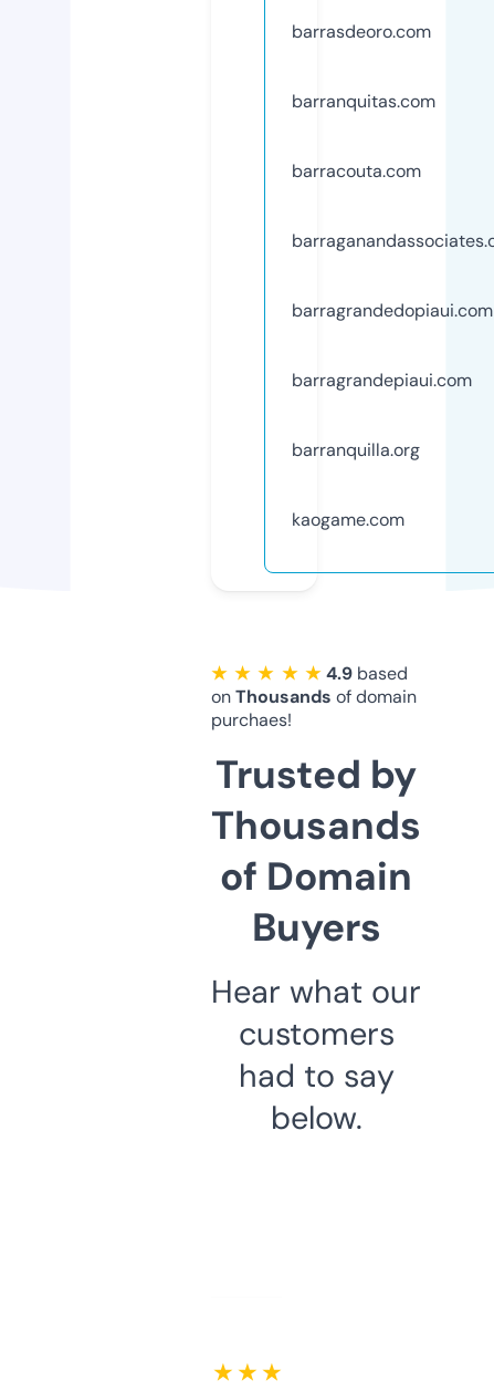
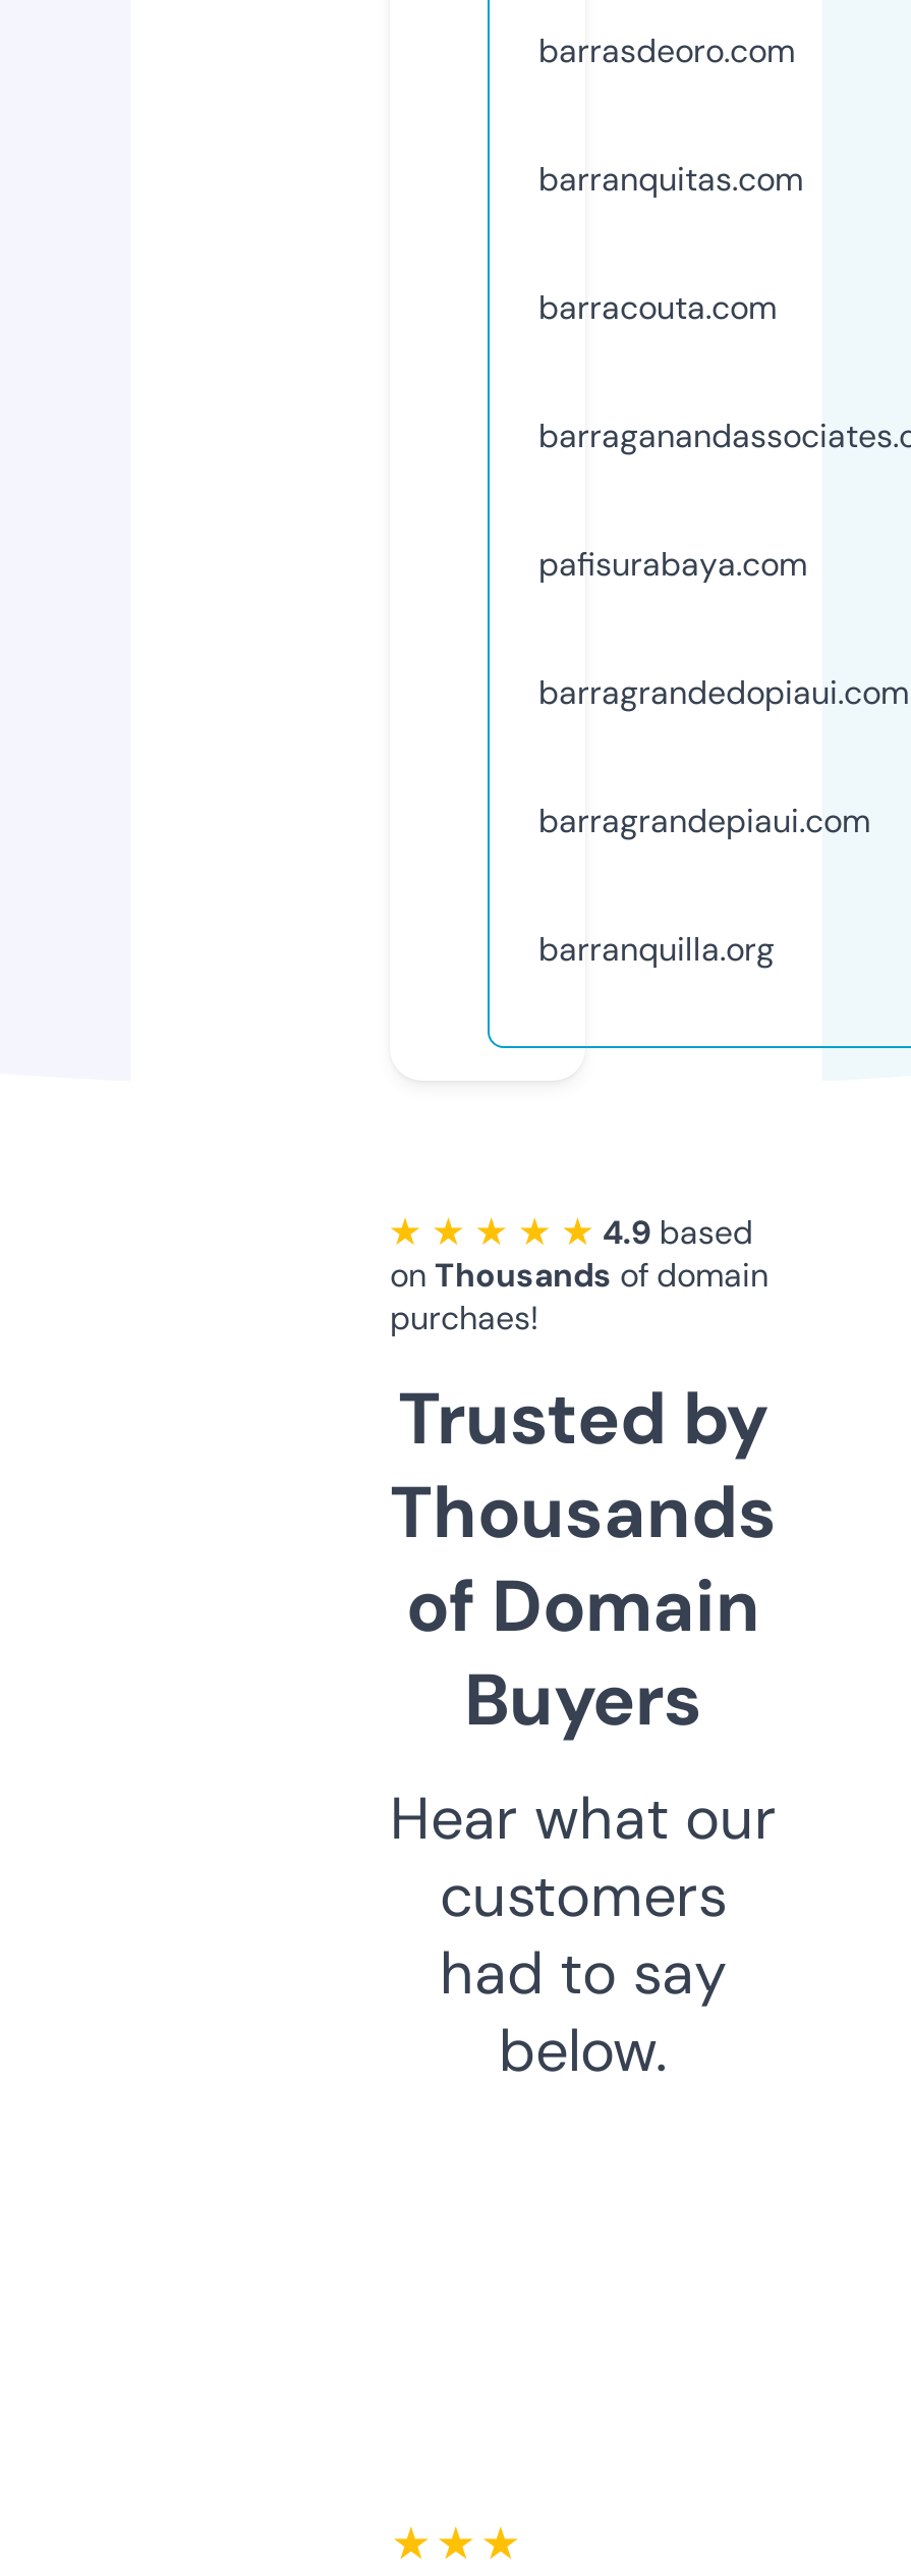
none -> [538,542,807,585] pafisurabaya.com
moved [292,299,493,461] -> [538,671,909,970]: barragrandedopiaui.com | barragrandepiaui.com | barranquilla.org
[292,508,404,531] kaogame.com -> none

